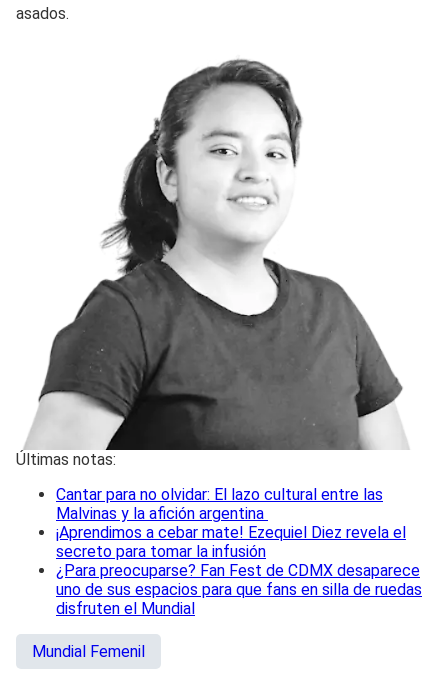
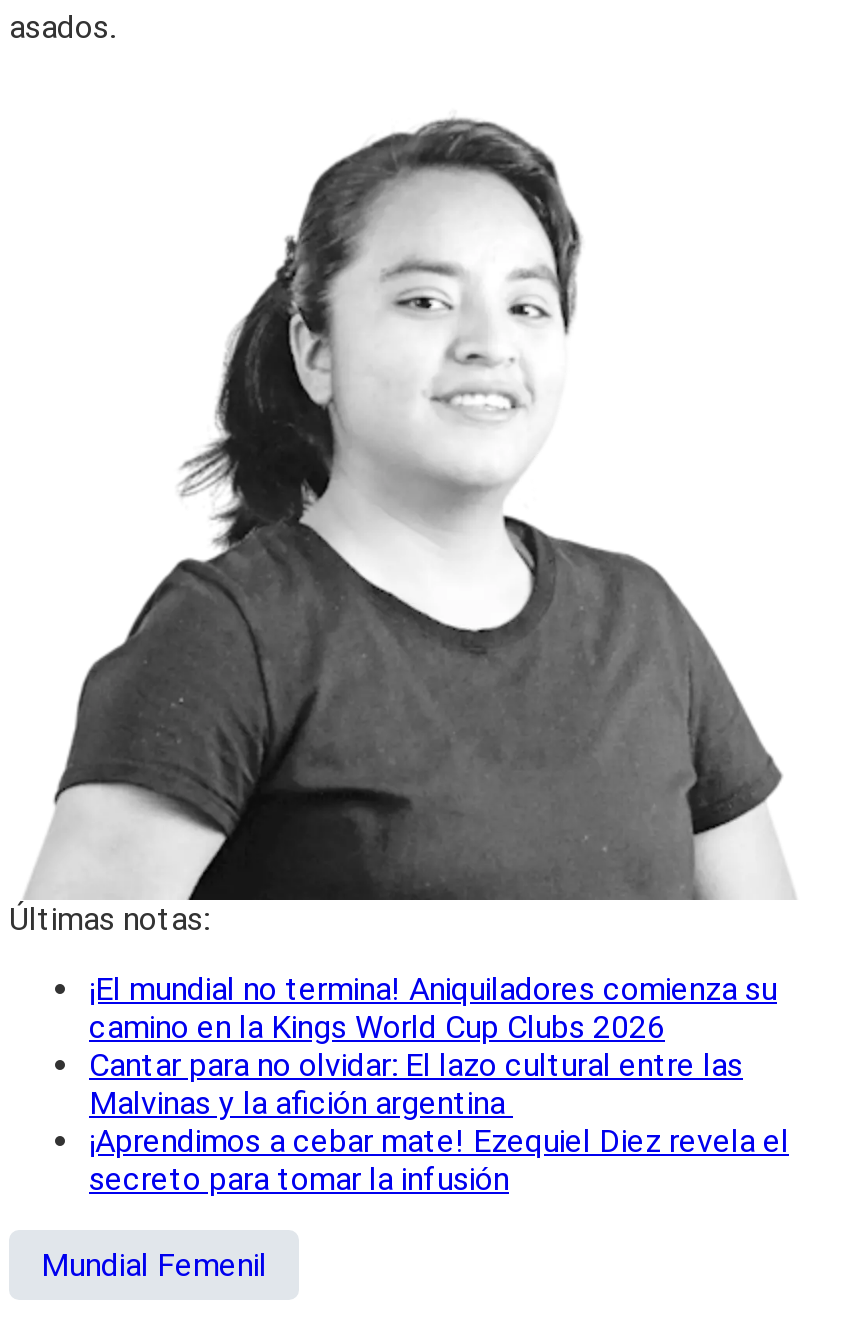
none -> [89,970,777,1046] ¡El mundial no termina! Aniquiladores comienza su | camino en la Kings World Cup Clubs 2026
moved [56,485,406,561] -> [89,1046,789,1198]: Cantar para no olvidar: El lazo cultural entre las | Malvinas y la afición argentina | ¡Aprendimos a cebar mate! Ezequiel Diez revela el | secreto para tomar la infusión
[56,561,422,618] ¿Para preocuparse? Fan Fest de CDMX desaparece | uno de sus espacios para que fans en silla de ruedas | disfruten el Mundial -> none

